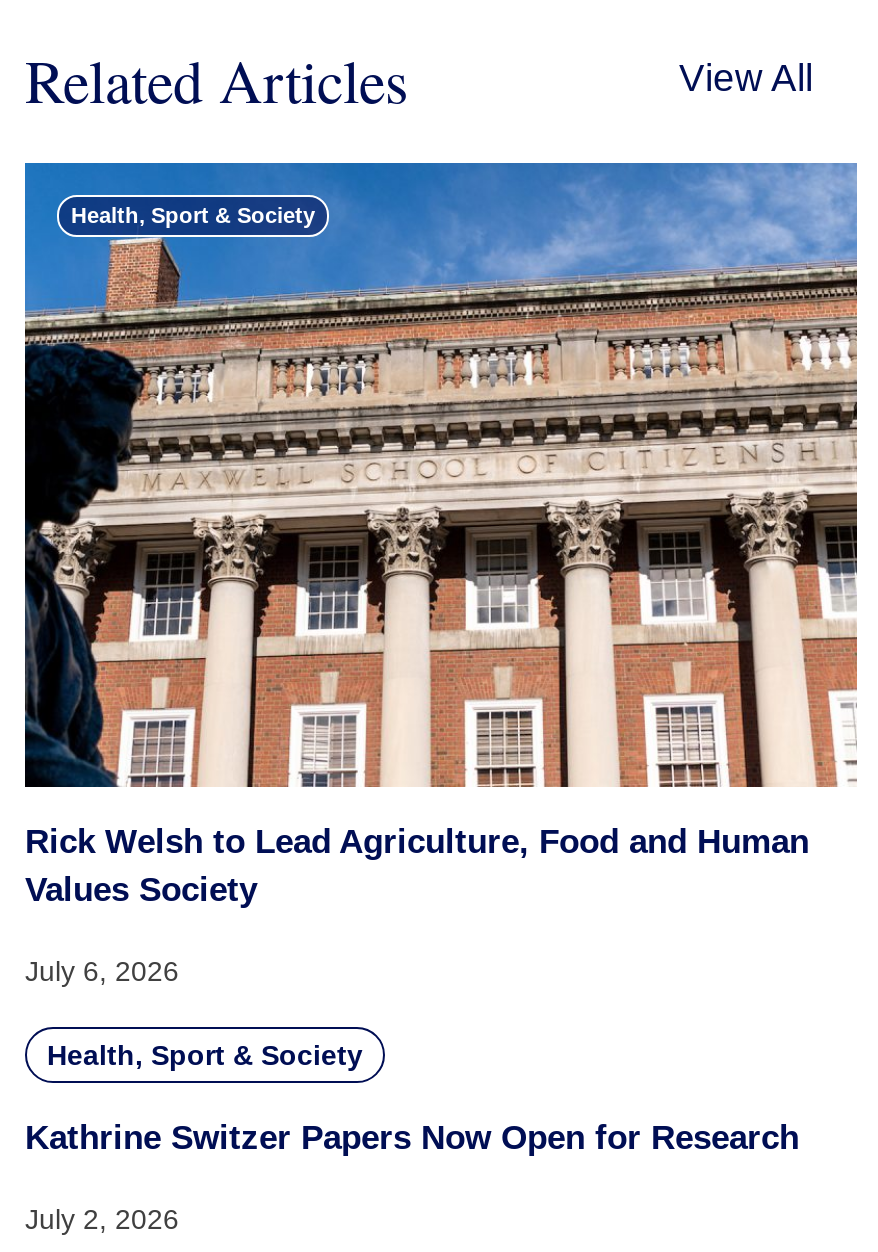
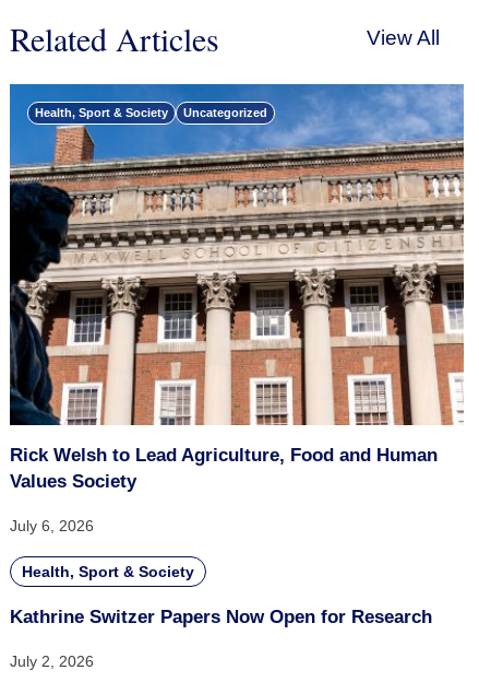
none -> [183,106,267,119] Uncategorized

